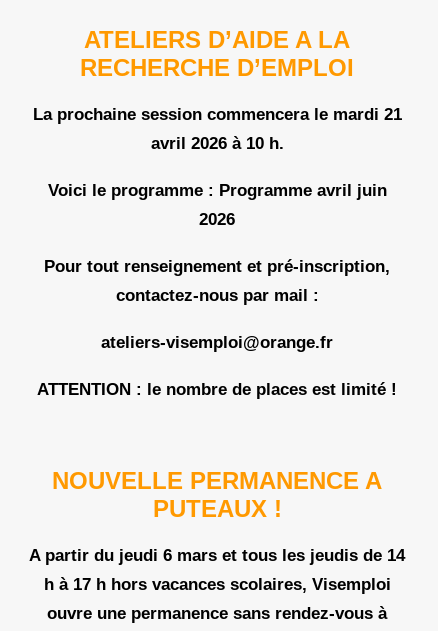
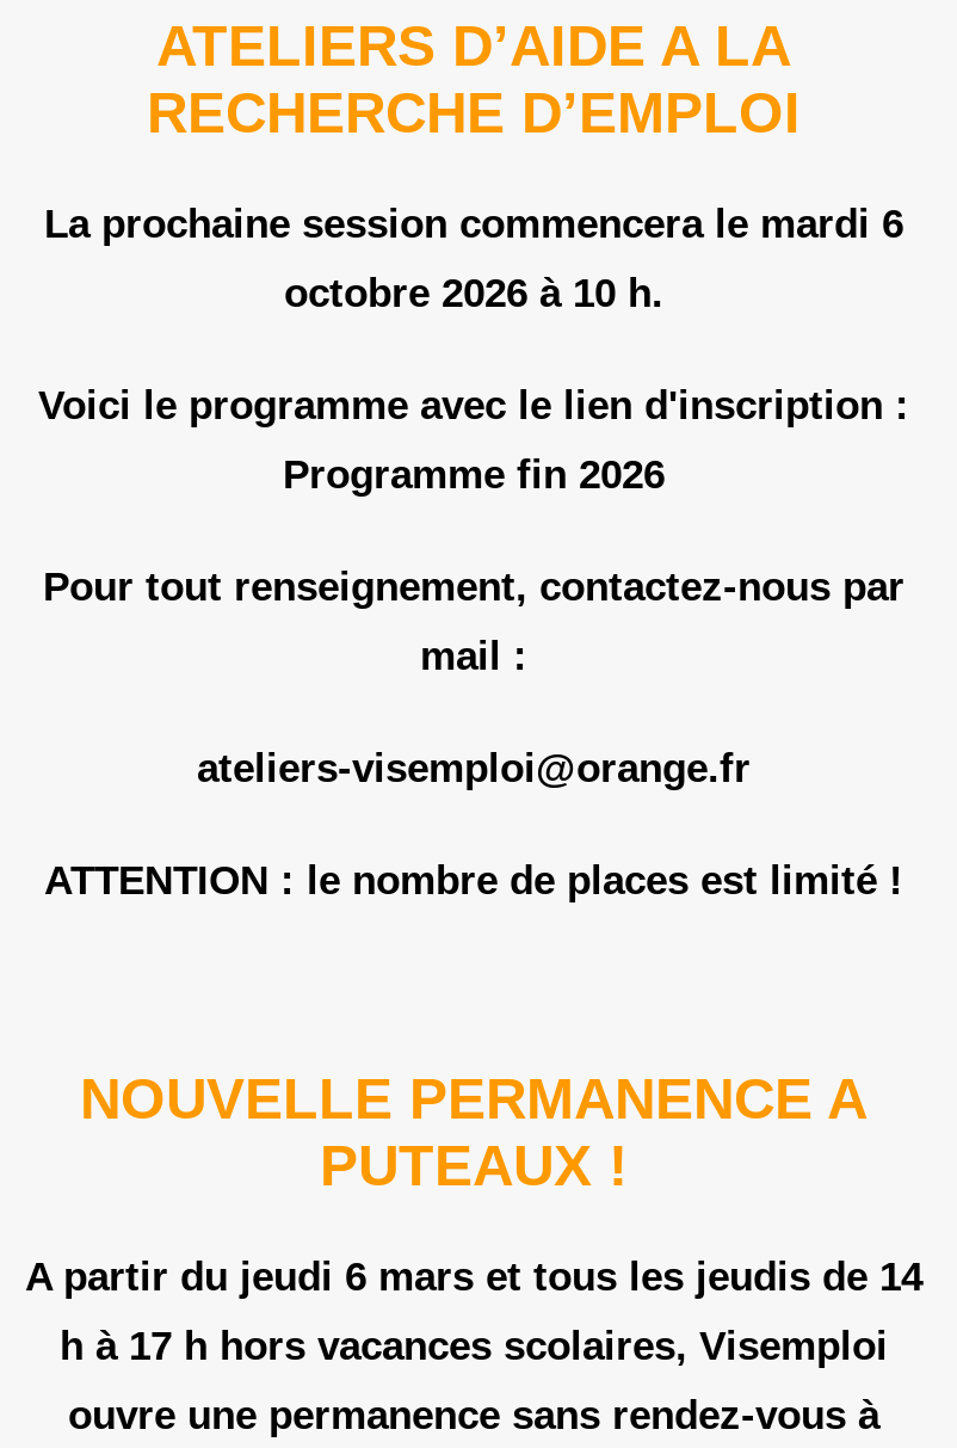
[32,105,401,124] La prochaine session commencera le mardi 21 -> [44,202,903,247] La prochaine session commencera le mardi 6
[150,134,283,153] avril 2026 à 10 h. -> [284,271,663,316] octobre 2026 à 10 h.
[47,181,386,200] Voici le programme : Programme avril juin -> [38,383,909,429] Voici le programme avec le lien d'inscription :
[199,210,235,229] 2026 -> [283,452,665,498] Programme fin 2026
[44,257,390,276] Pour tout renseignement et pré-inscription, -> [43,565,904,610] Pour tout renseignement, contactez-nous par
[115,286,318,305] contactez-nous par mail : -> [420,634,527,679] mail :

